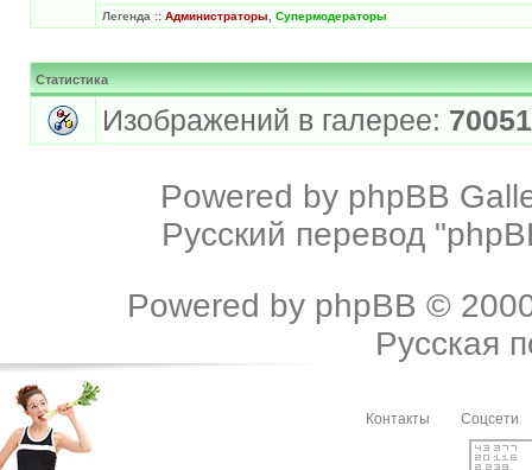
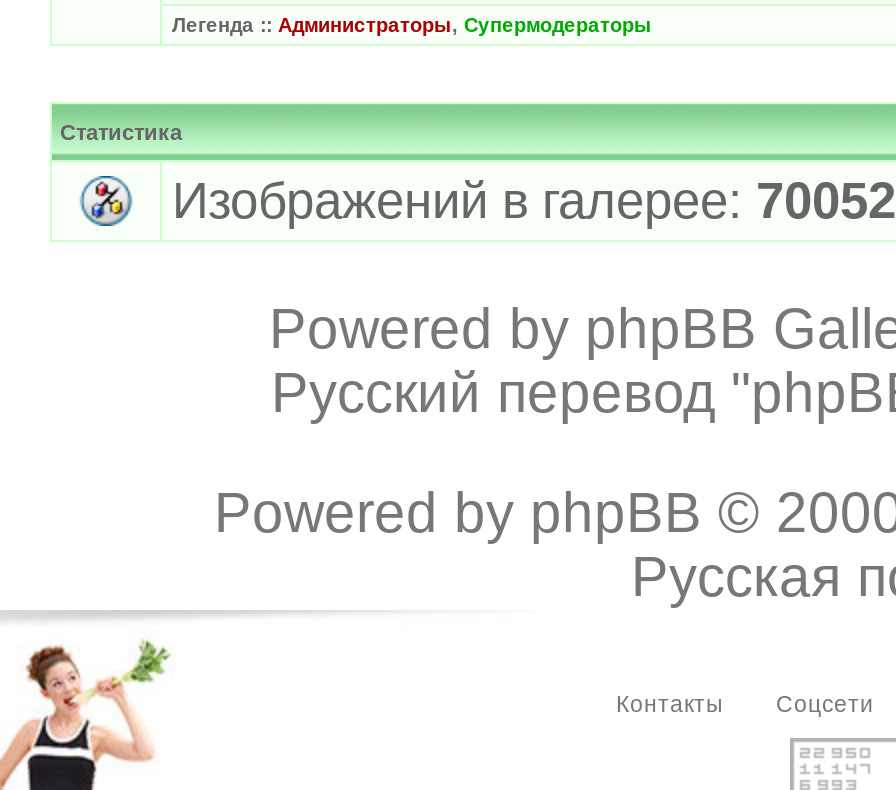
[102,103,532,136] Изображений в галерее: 70051 -> [172,171,896,227] Изображений в галерее: 70052

